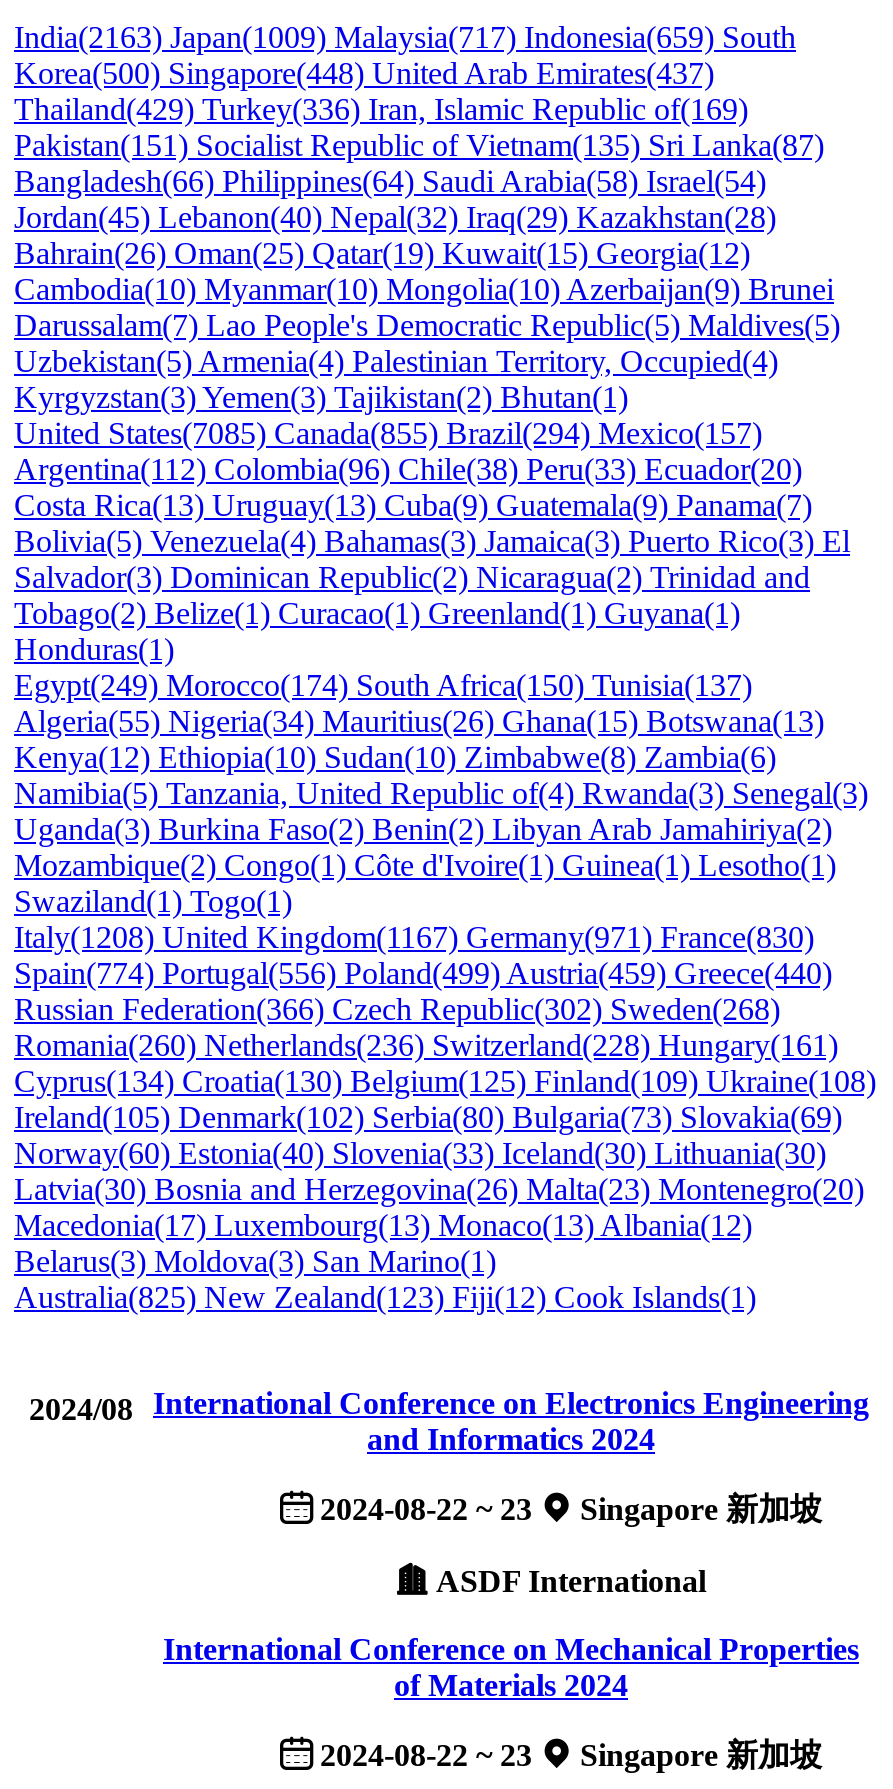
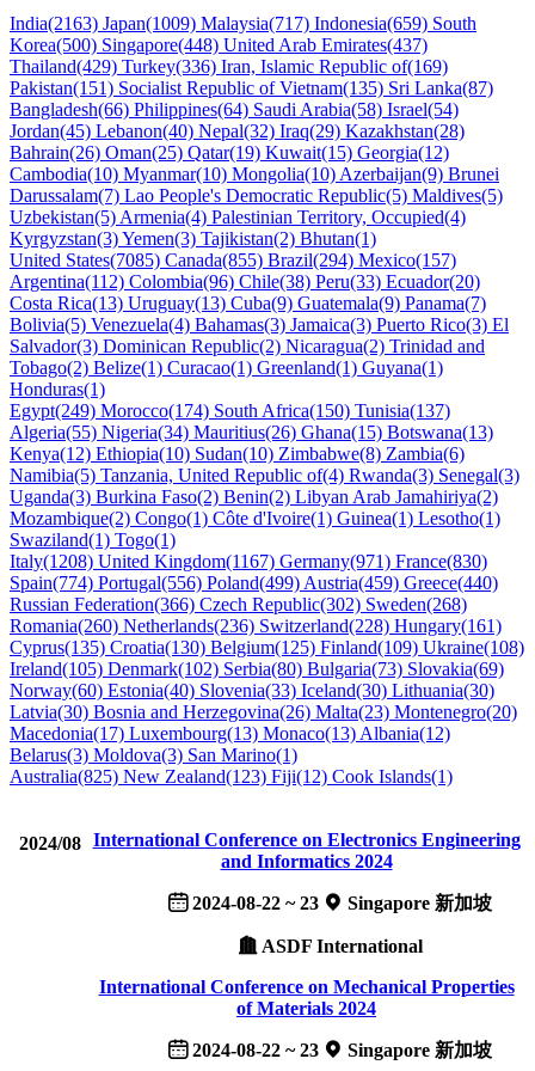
[14,1063,876,1097] Cyprus(134) Croatia(130) Belgium(125) Finland(109) Ukraine(108) -> [10,637,524,657] Cyprus(135) Croatia(130) Belgium(125) Finland(109) Ukraine(108)

